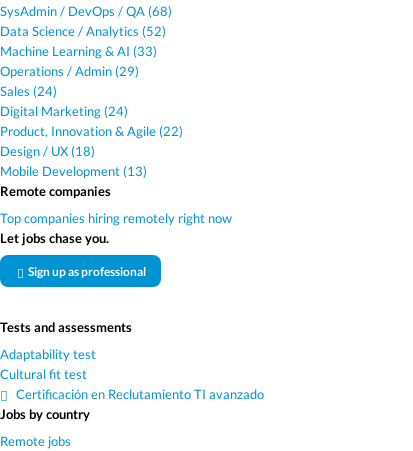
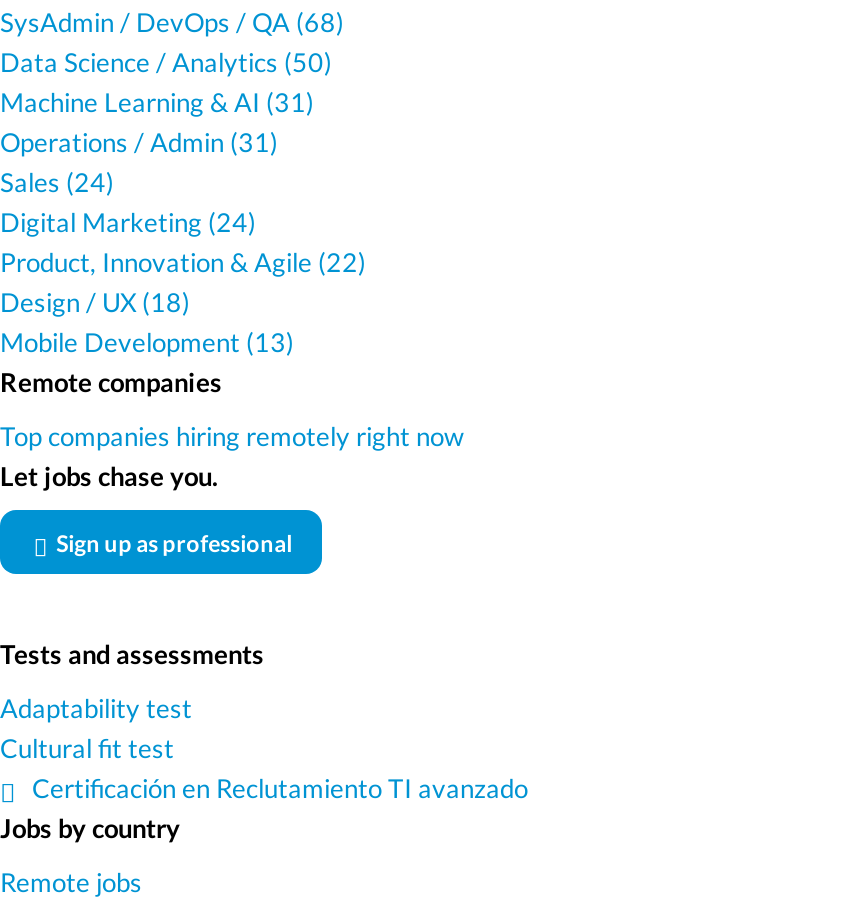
[0,23,166,39] Data Science / Analytics (52) -> [0,46,332,78] Data Science / Analytics (50)
[0,43,157,59] Machine Learning & AI (33) -> [0,86,314,118] Machine Learning & AI (31)
[0,63,139,79] Operations / Admin (29) -> [0,126,278,158] Operations / Admin (31)

